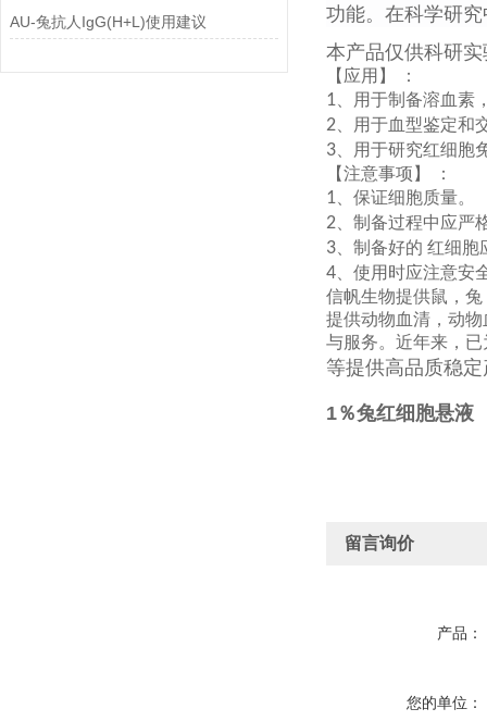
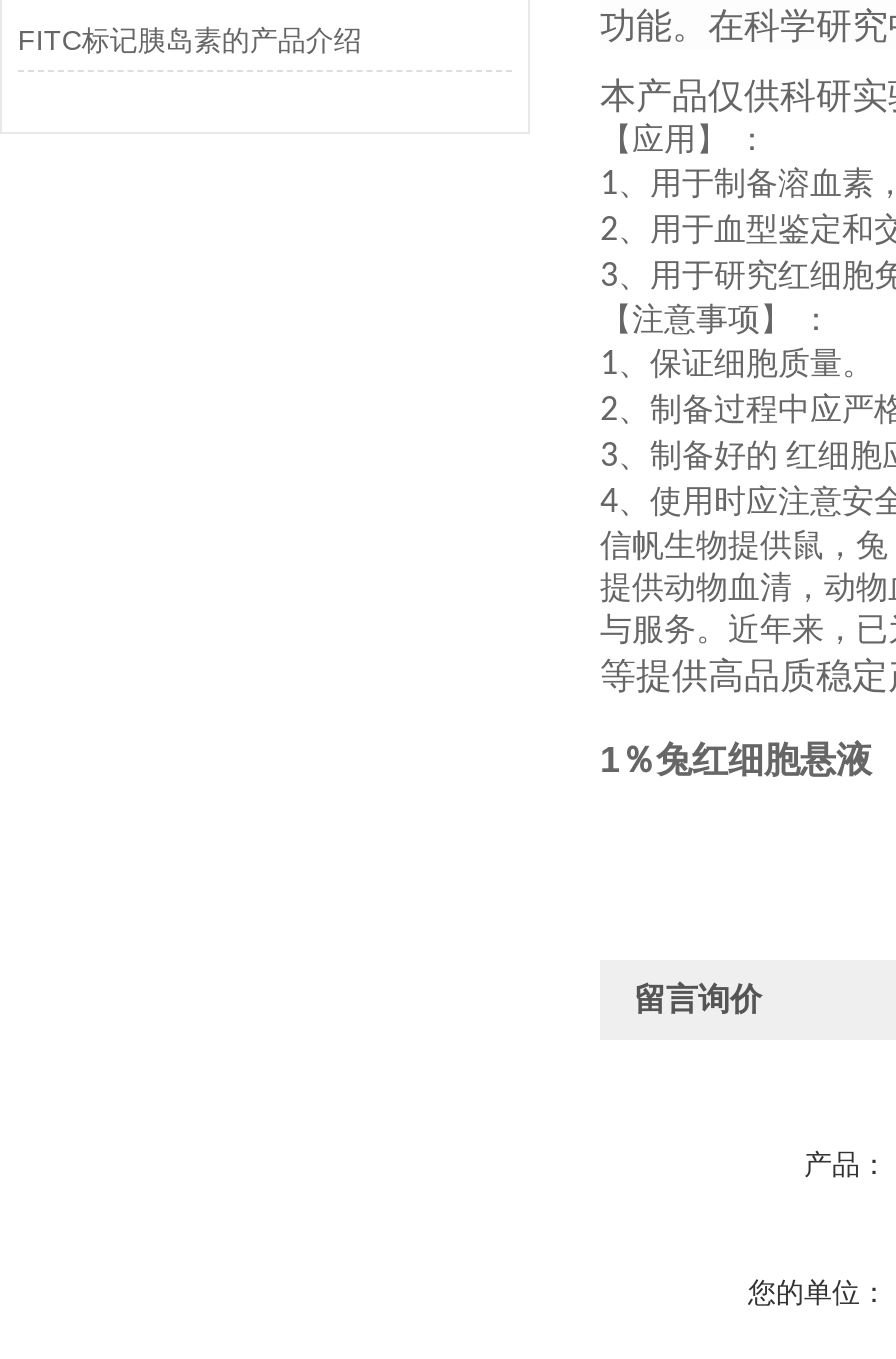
[10,13,206,30] AU-兔抗人IgG(H+L)使用建议 -> [18,24,362,56] FITC标记胰岛素的产品介绍

